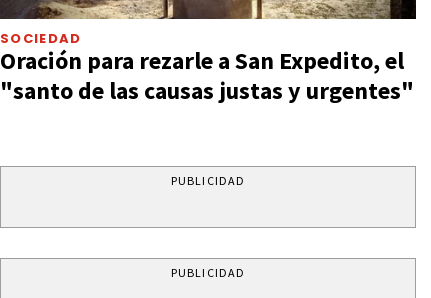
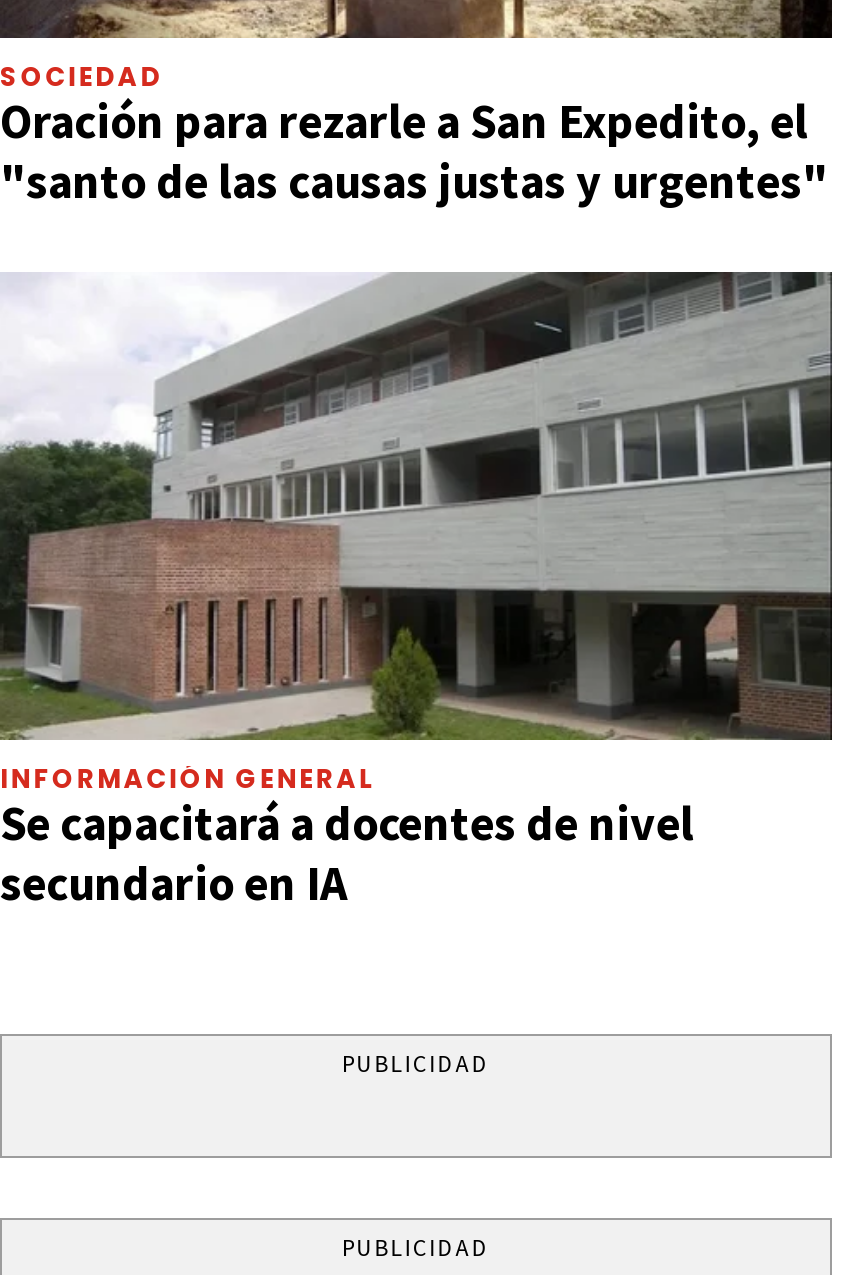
none -> [0,270,832,915] [image] | INFORMACIÓN GENERAL | Se capacitará a docentes de nivel | secundario en IA

